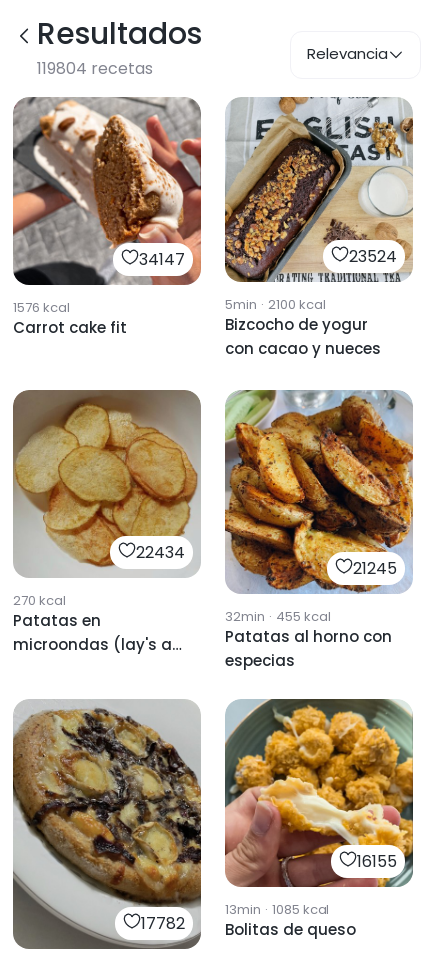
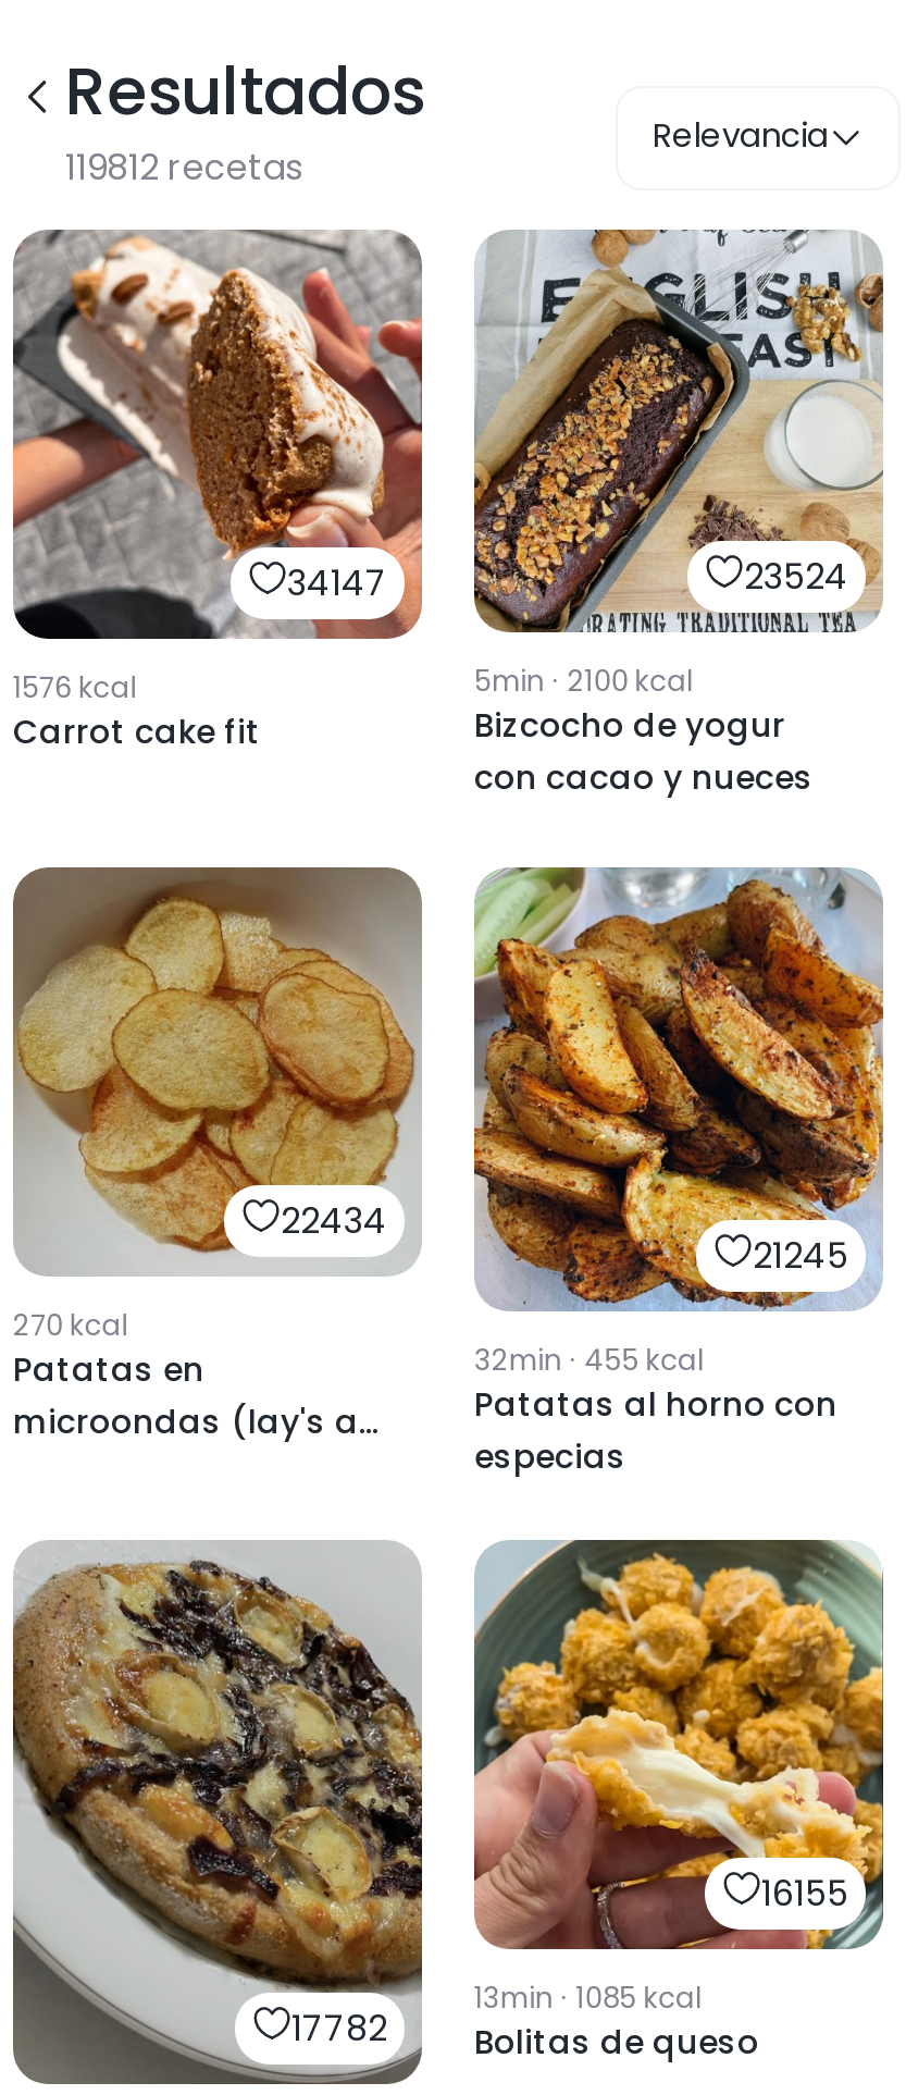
[37,57,153,80] 119804 recetas -> [65,143,302,193] 119812 recetas

